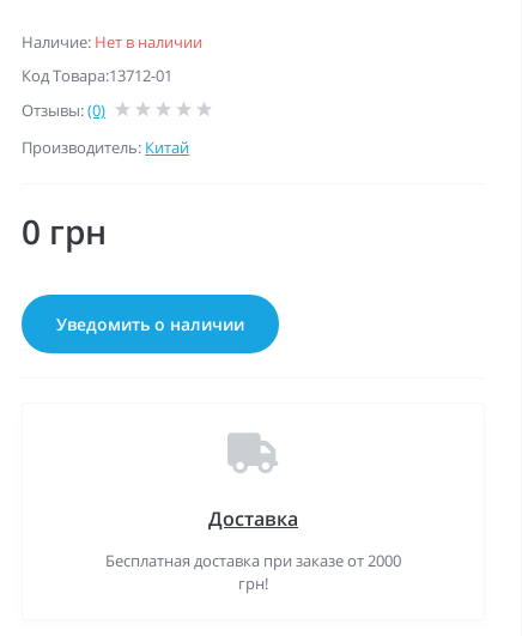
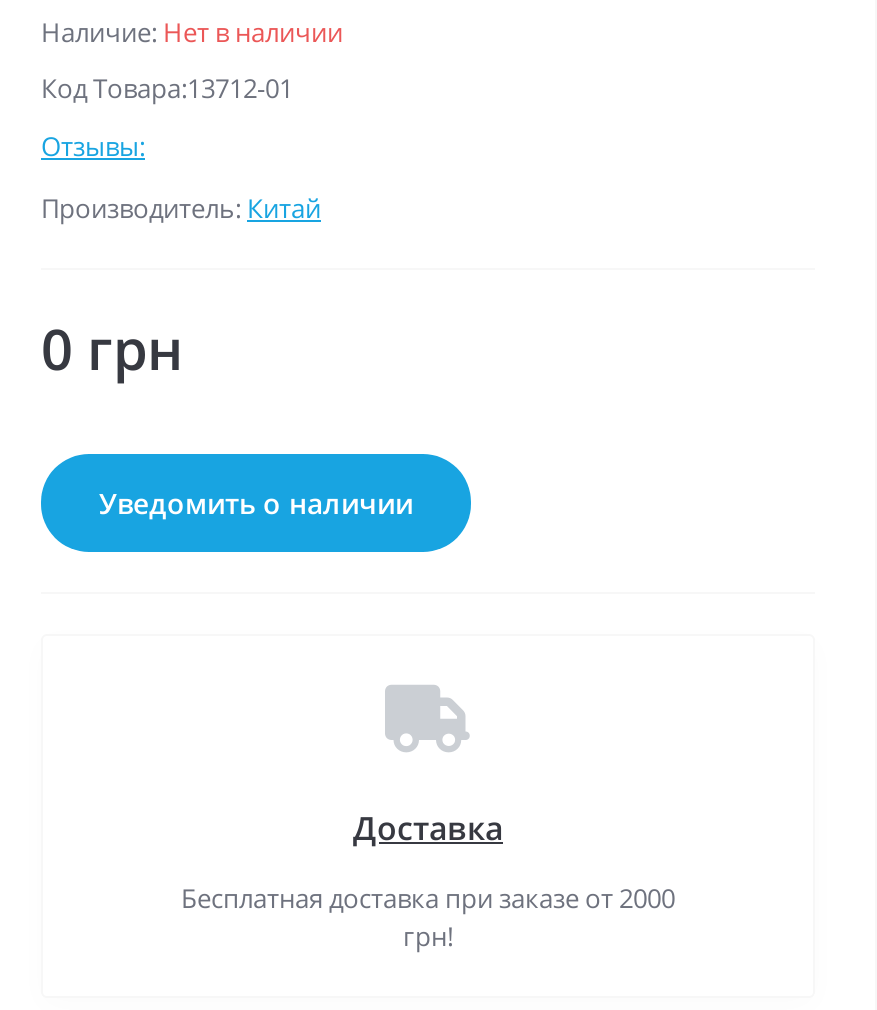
[22,100,105,121] Отзывы:(0) -> [41,129,145,165] Отзывы:

